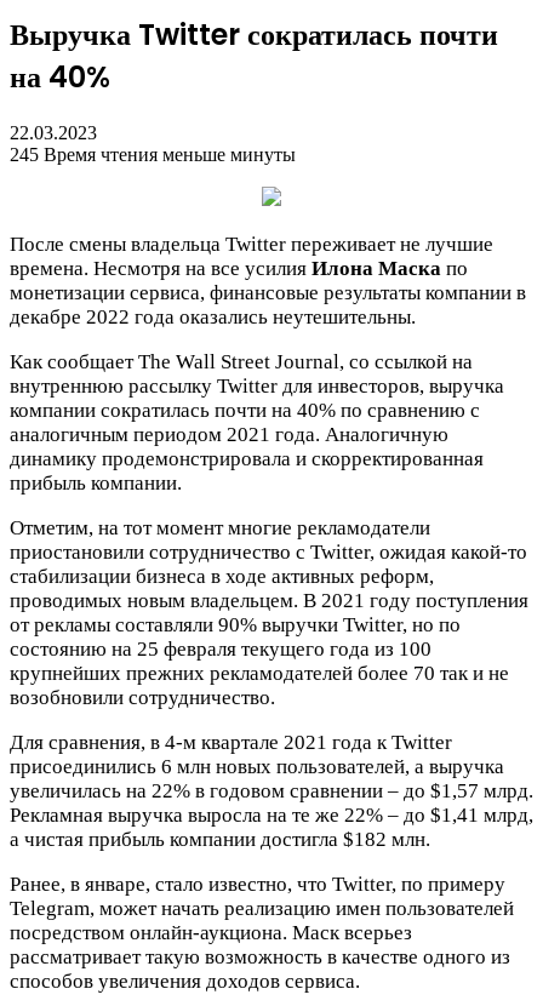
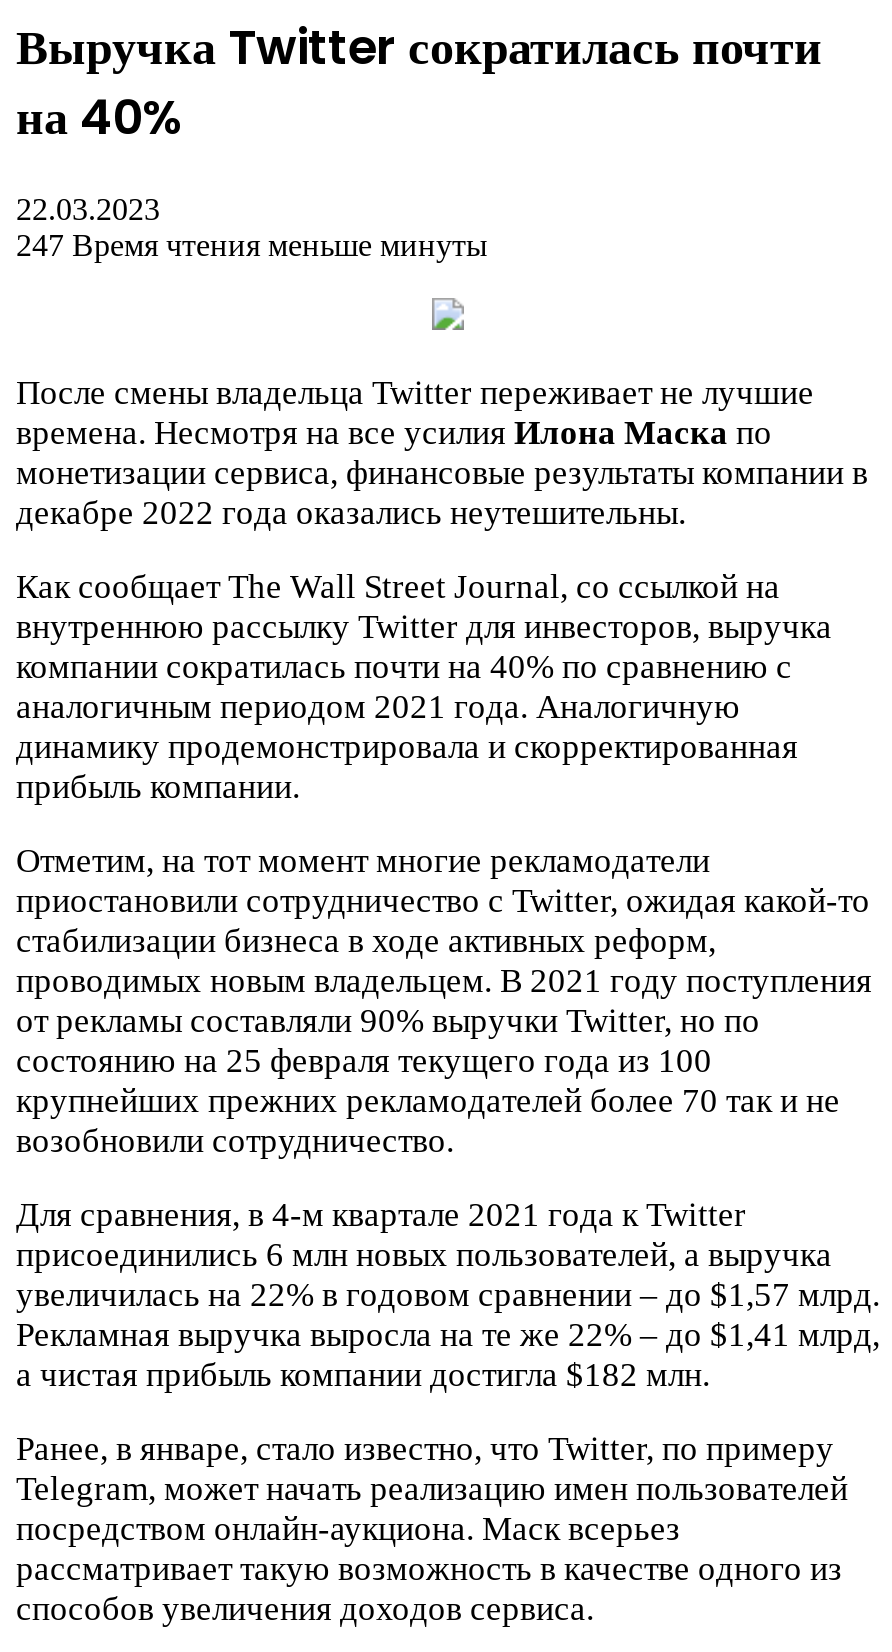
[10,144,296,165] 245 Время чтения меньше минуты -> [16,228,488,262] 247 Время чтения меньше минуты

